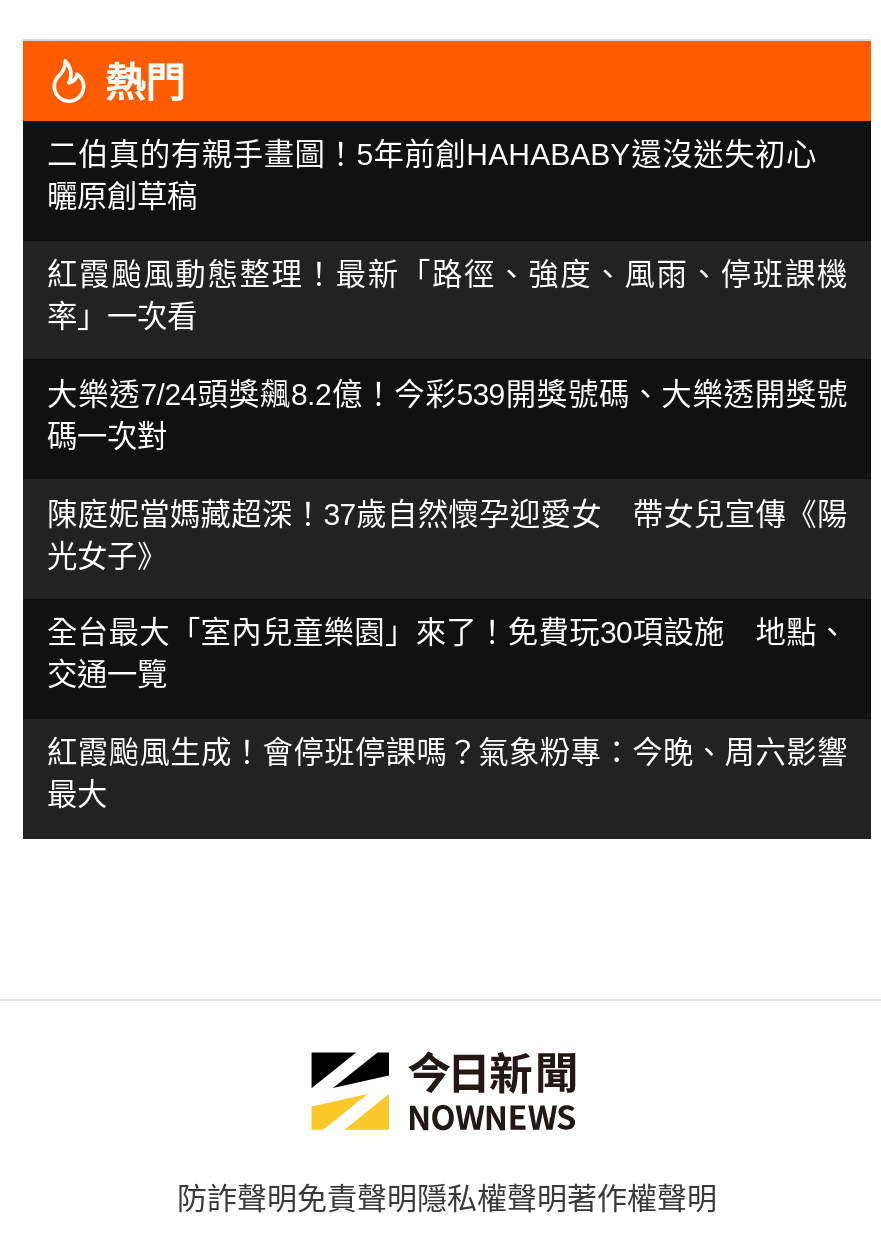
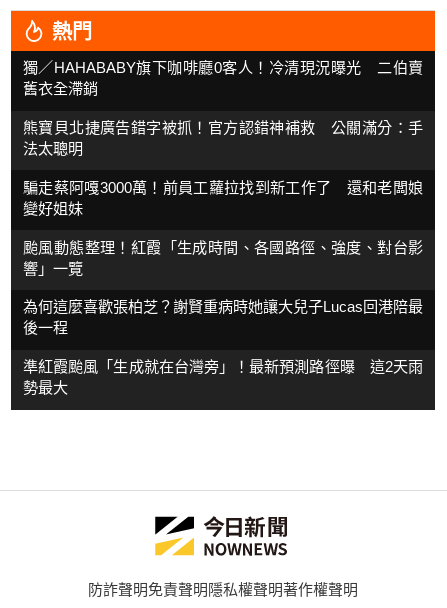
[47,137,847,213] 二伯真的有親手畫圖！5年前創HAHABABY還沒迷失初心 | 曬原創草稿 -> [23,59,423,97] 獨／HAHABABY旗下咖啡廳0客人！冷清現況曝光 二伯賣 | 舊衣全滯銷
[47,257,847,333] 紅霞颱風動態整理！最新「路徑、強度、風雨、停班課機 | 率」一次看 -> [23,119,423,157] 熊寶貝北捷廣告錯字被抓！官方認錯神補救 公關滿分：手 | 法太聰明
[47,377,847,453] 大樂透7/24頭獎飆8.2億！今彩539開獎號碼、大樂透開獎號 | 碼一次對 -> [23,179,423,217] 騙走蔡阿嘎3000萬！前員工蘿拉找到新工作了 還和老闆娘 | 變好姐妹
[47,496,847,572] 陳庭妮當媽藏超深！37歲自然懷孕迎愛女 帶女兒宣傳《陽 | 光女子》 -> [23,238,423,276] 颱風動態整理！紅霞「生成時間、各國路徑、強度、對台影 | 響」一覽
[47,616,847,692] 全台最大「室內兒童樂園」來了！免費玩30項設施 地點、 | 交通一覽 -> [23,298,423,336] 為何這麼喜歡張柏芝？謝賢重病時她讓大兒子Lucas回港陪最 | 後一程
[47,735,847,811] 紅霞颱風生成！會停班停課嗎？氣象粉專：今晚、周六影響 | 最大 -> [23,358,423,396] 準紅霞颱風「生成就在台灣旁」！最新預測路徑曝 這2天雨 | 勢最大

